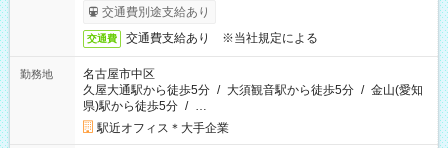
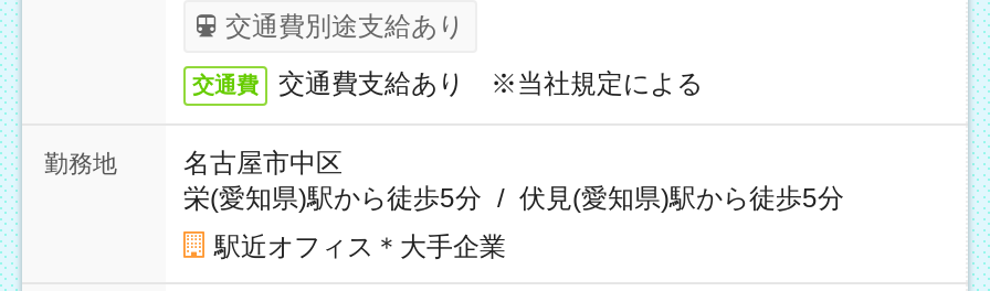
[83,83,423,113] 久屋大通駅から徒歩5分 / 大須観音駅から徒歩5分 / 金山(愛知 | 県)駅から徒歩5分 / … -> [183,183,844,214] 栄(愛知県)駅から徒歩5分 / 伏見(愛知県)駅から徒歩5分

